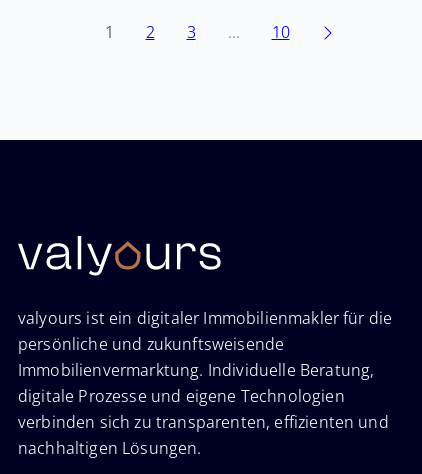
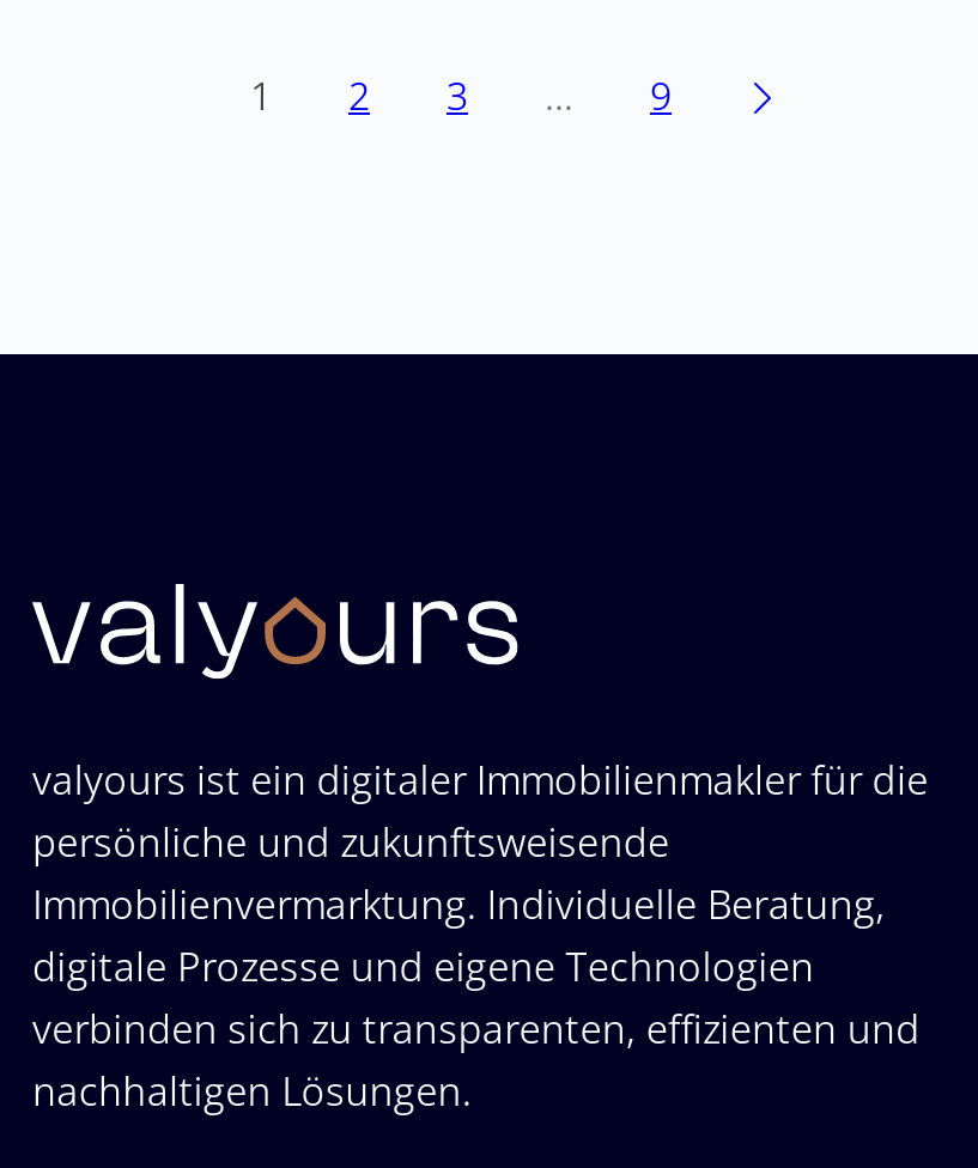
[271,21,289,43] 10 -> [650,69,672,121] 9

